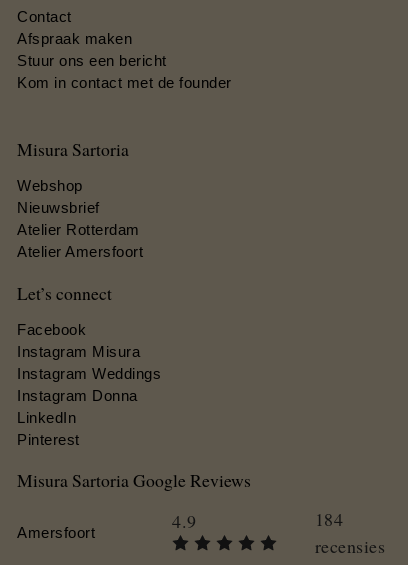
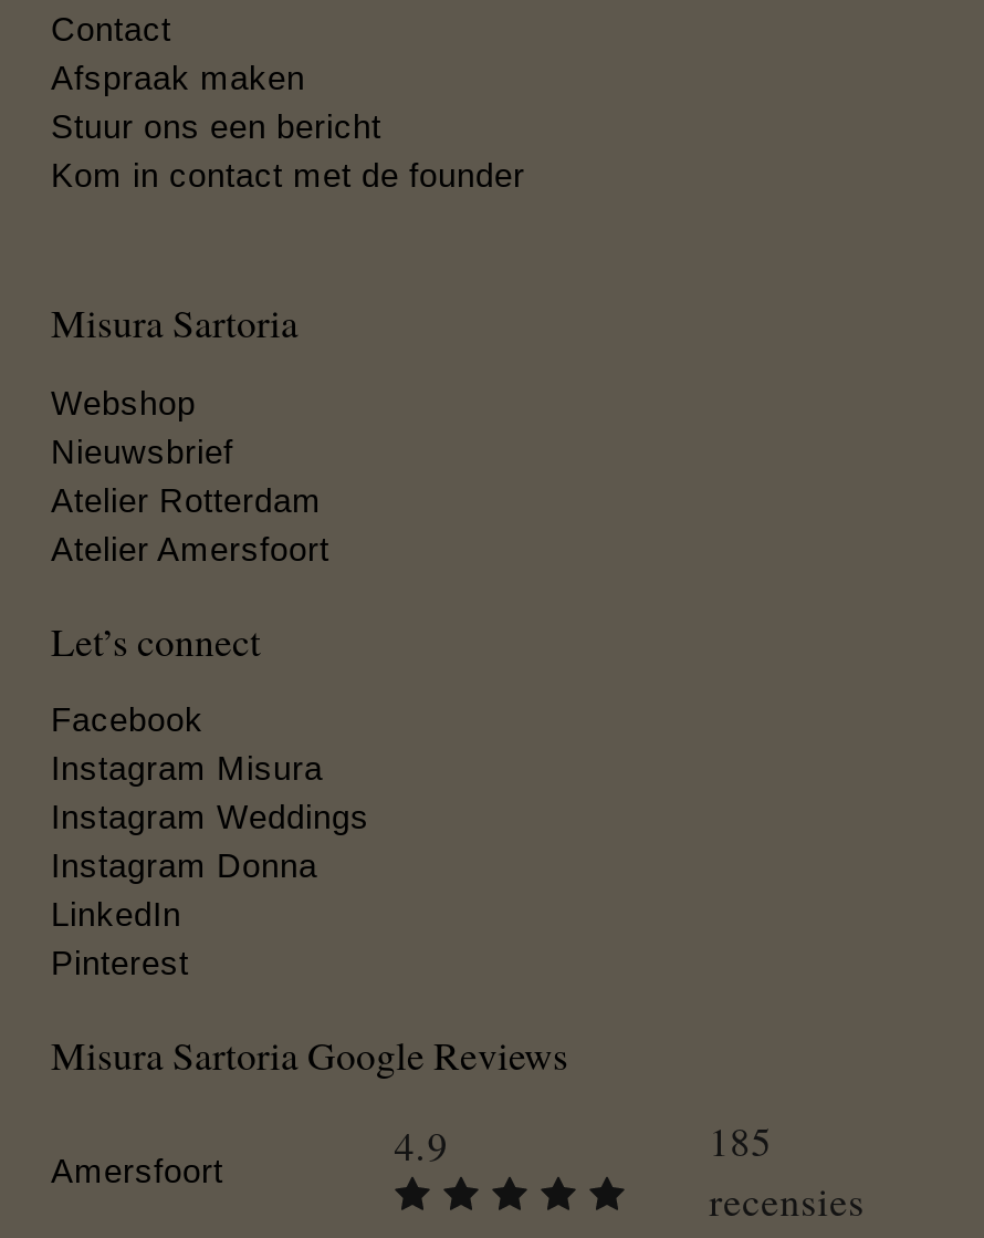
[315,507,343,531] 184 -> [709,1115,772,1168] 185

